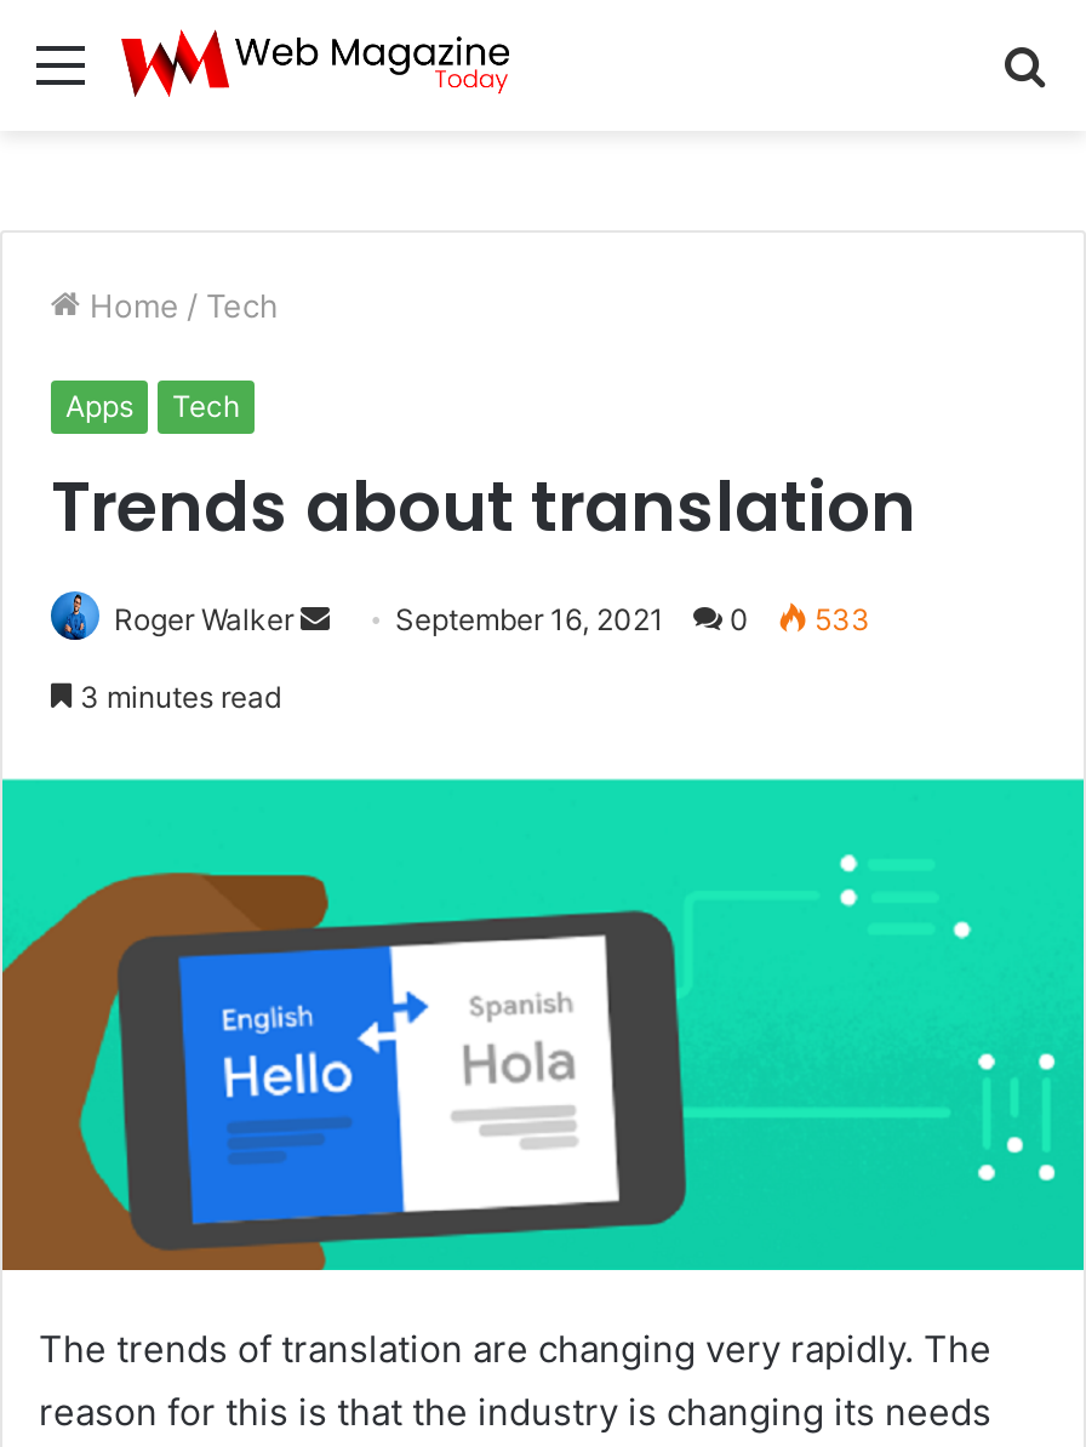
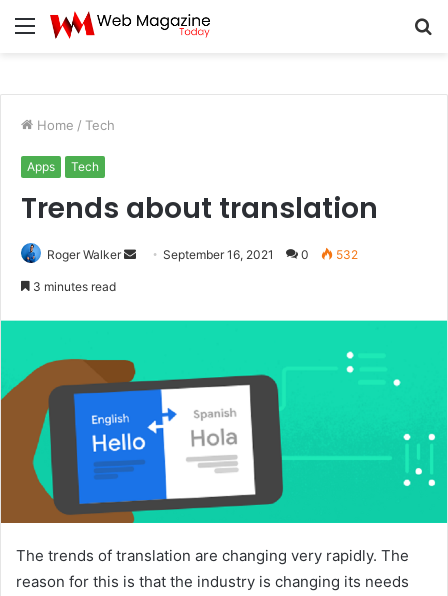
[807,602,870,638] 533 -> [333,247,358,262] 532

